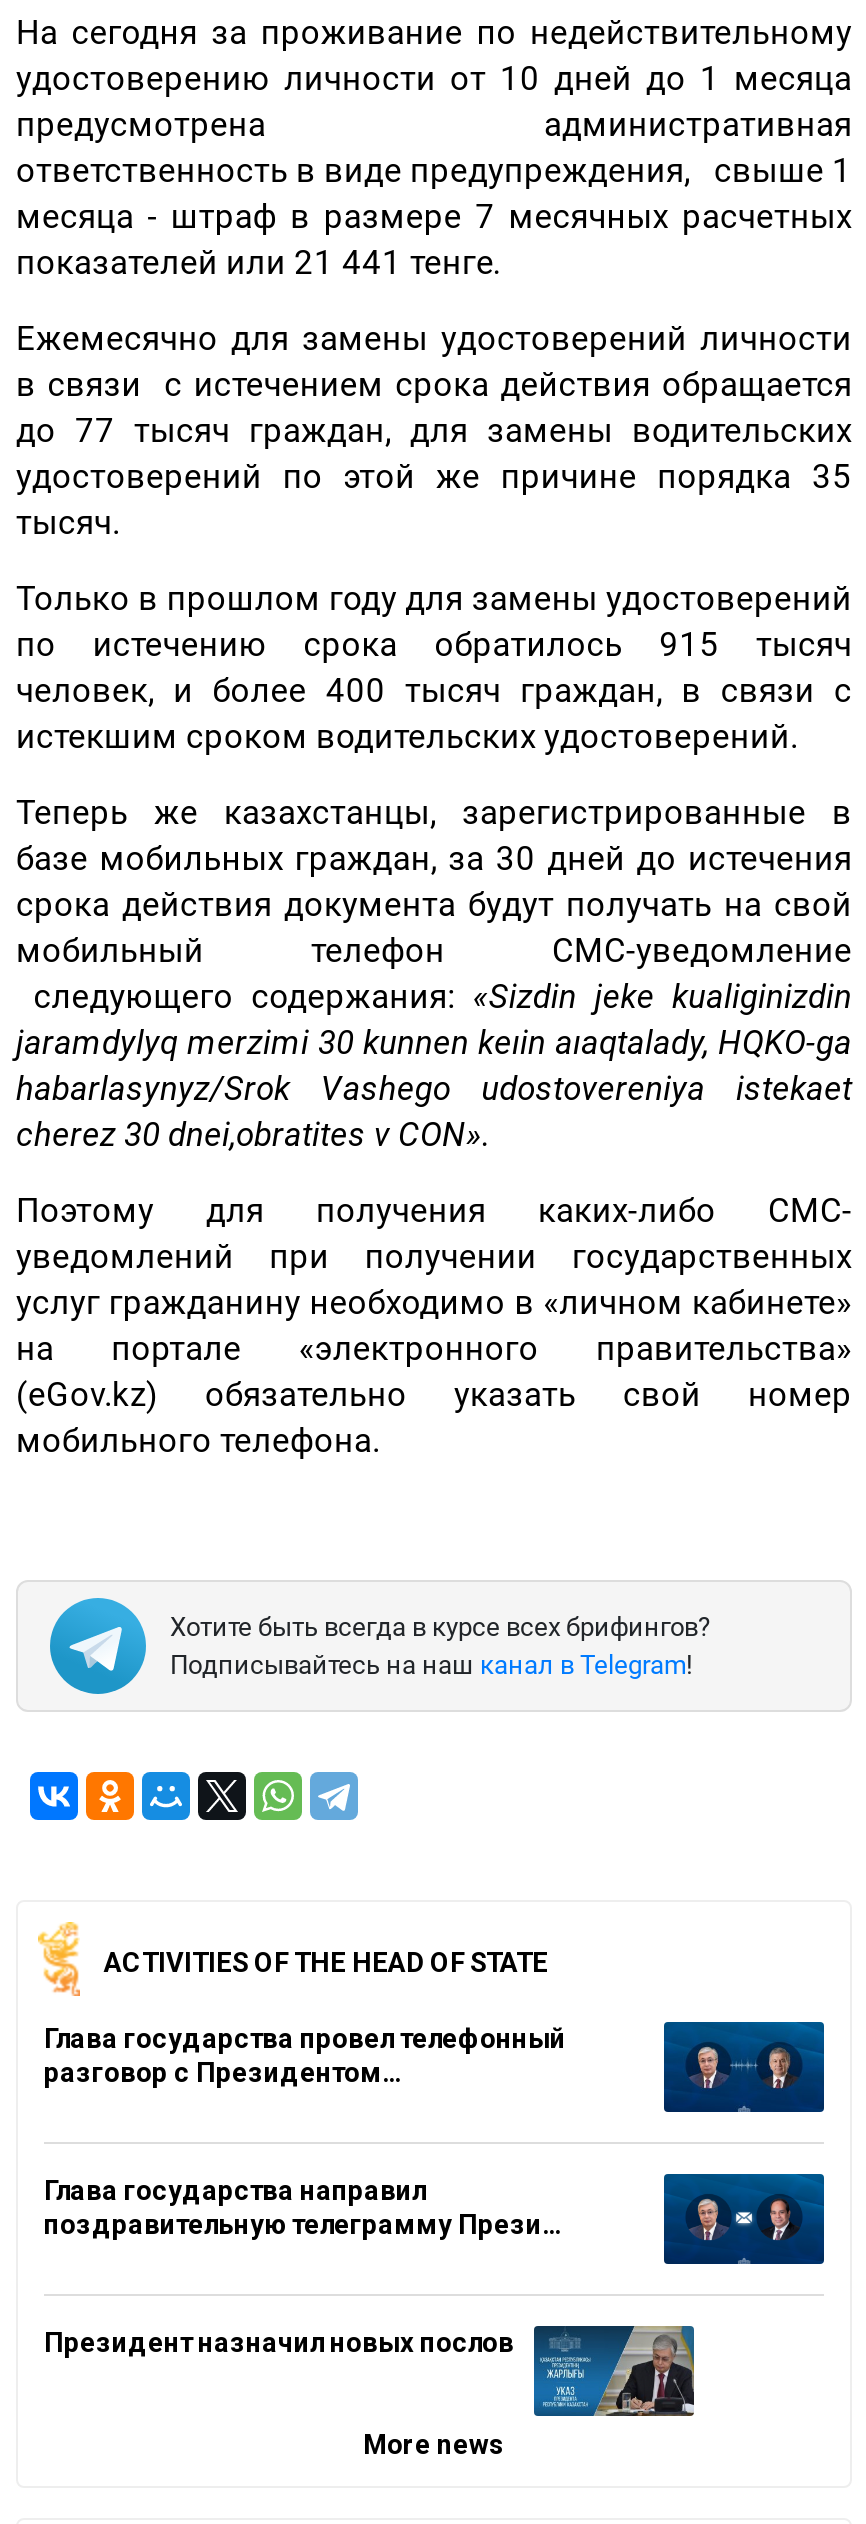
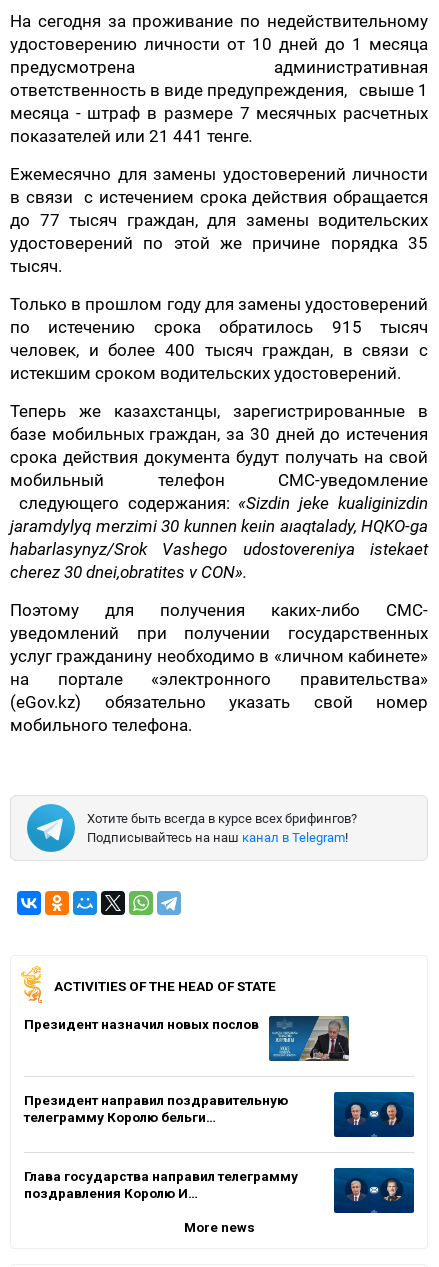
[44,2021,566,2087] Глава государства провел телефонный | разговор с Президентом… -> none
moved [662,2020,826,2114] -> [333,1167,415,1214]: [image]
[44,2173,562,2239] Глава государства направил | поздравительную телеграмму Прези… -> none
moved [44,2324,696,2418] -> [24,1015,350,1062]: [image] | Президент назначил новых послов
none -> [24,1092,288,1125] Президент направил поздравительную | телеграмму Королю бельги…
none -> [24,1168,298,1201] Глава государства направил телеграмму | поздравления Королю И…

